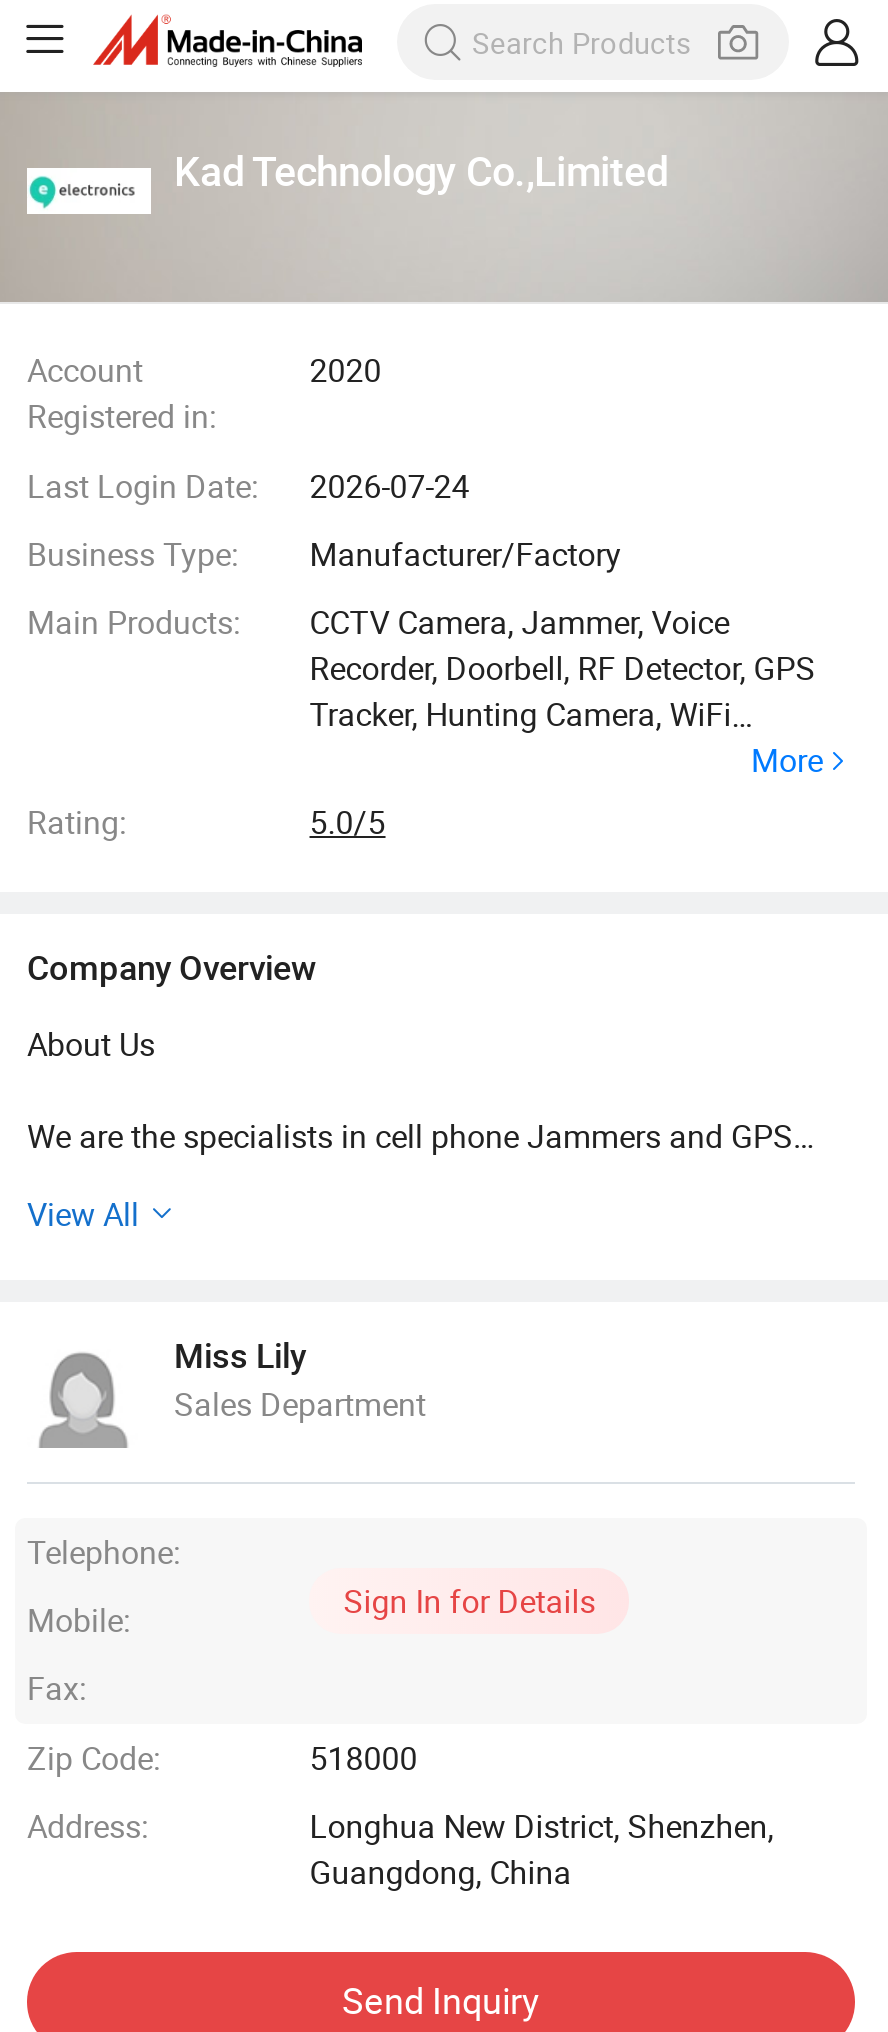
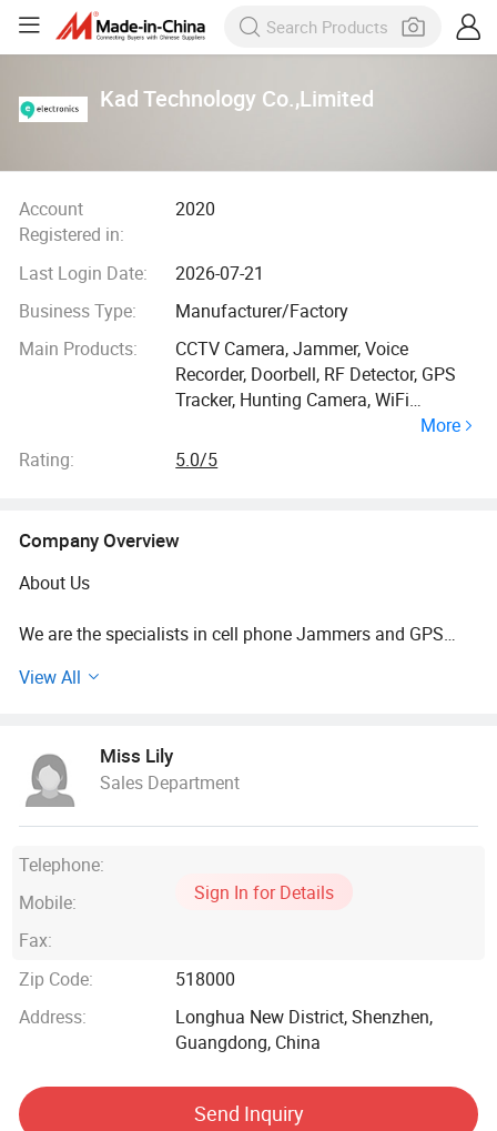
[27,464,470,508] Last Login Date: 2026-07-24 -> [19,261,264,285] Last Login Date: 2026-07-21

